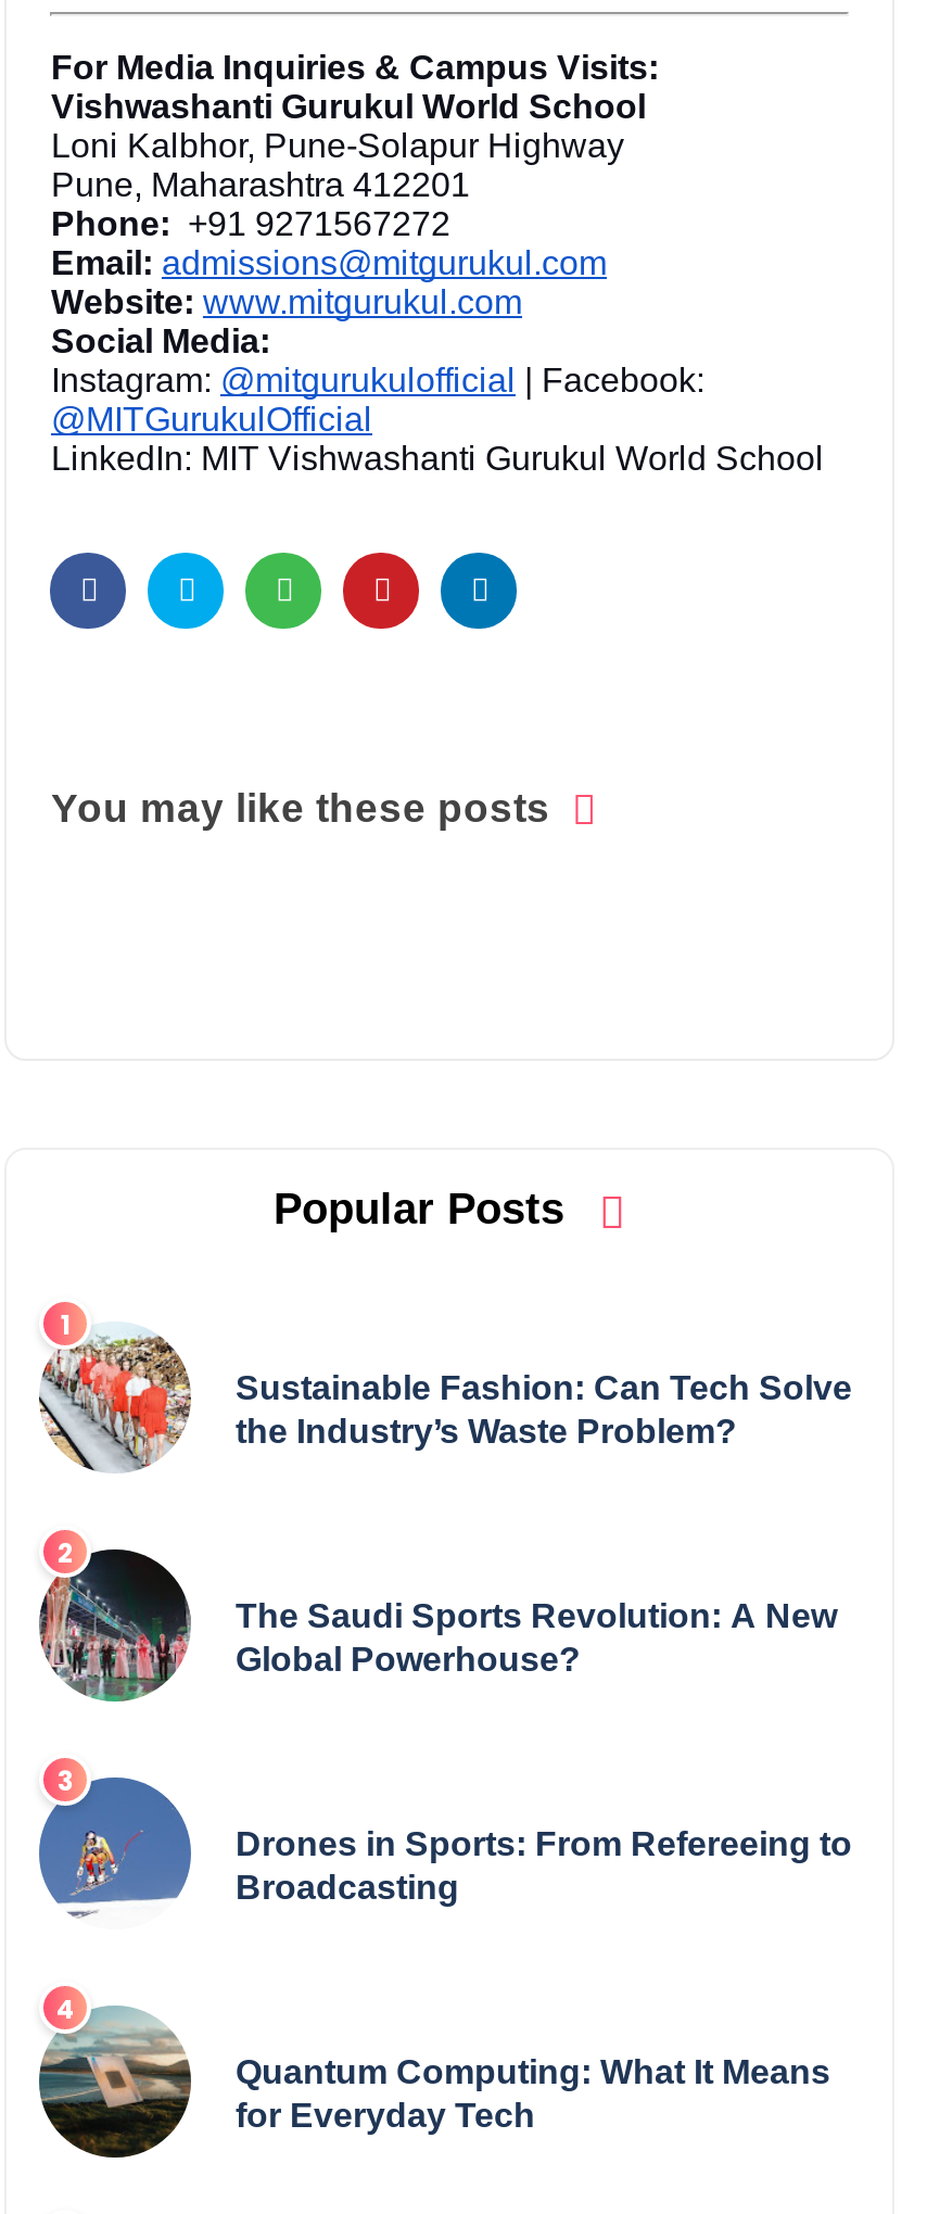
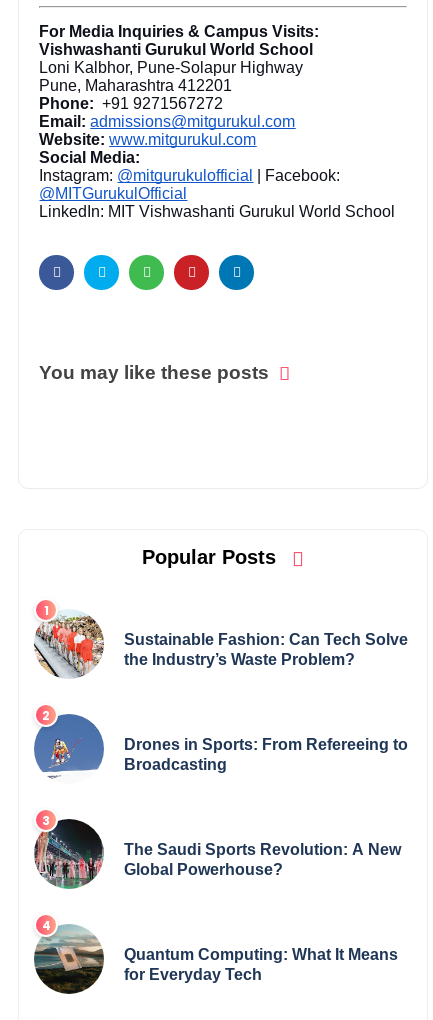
moved [39,1547,837,1704] -> [34,819,401,890]: [image] | The Saudi Sports Revolution: A New | Global Powerhouse?
moved [37,1756,852,1919] -> [33,704,408,779]: [image] | Drones in Sports: From Refereeing to | Broadcasting

